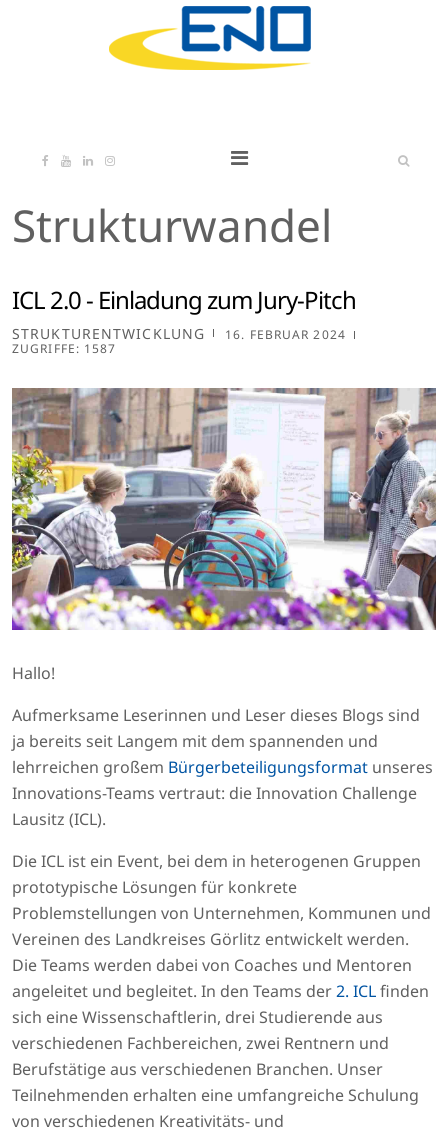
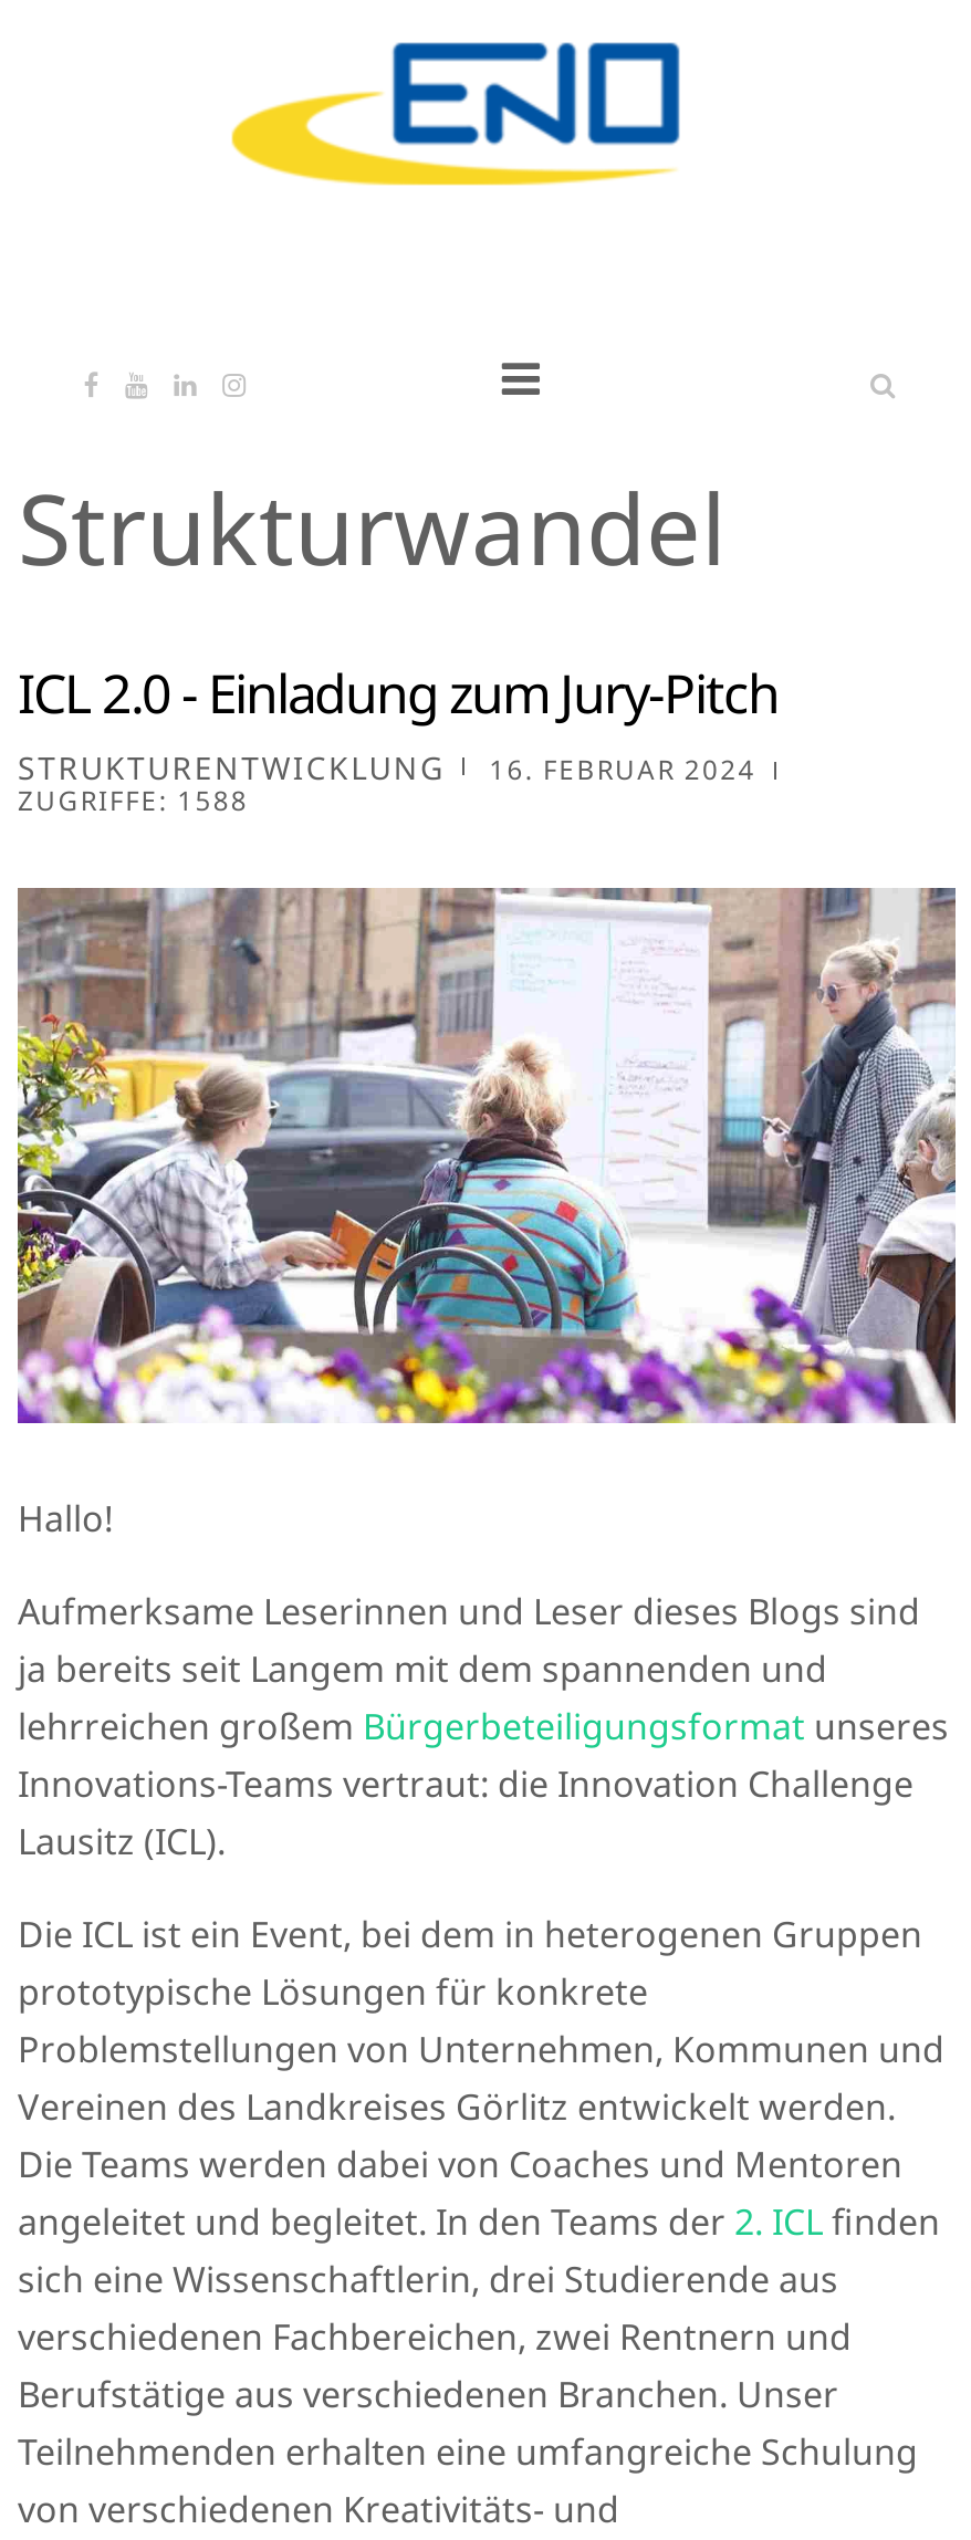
[12,340,116,357] ZUGRIFFE: 1587 -> [18,782,249,819] ZUGRIFFE: 1588

